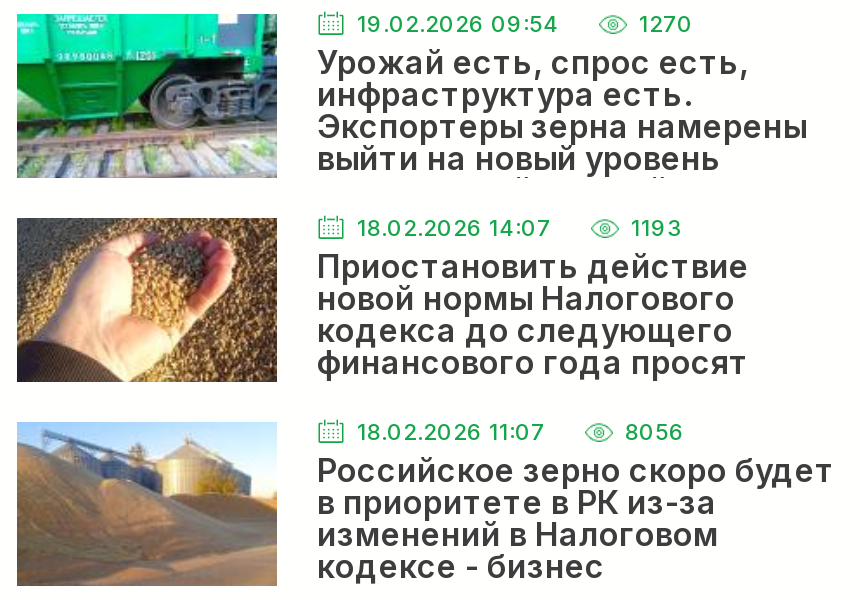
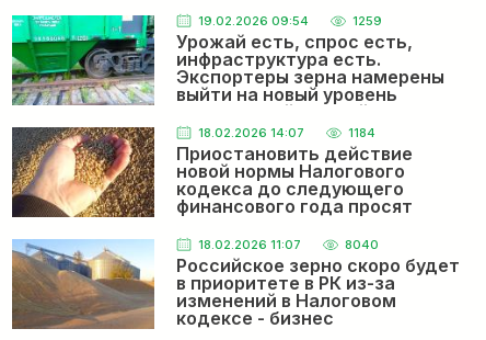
[639,10,693,38] 1270 -> [352,13,382,29] 1259
[631,214,681,242] 1193 -> [348,125,375,140] 1184
[625,418,685,446] 8056 -> [345,237,379,252] 8040

